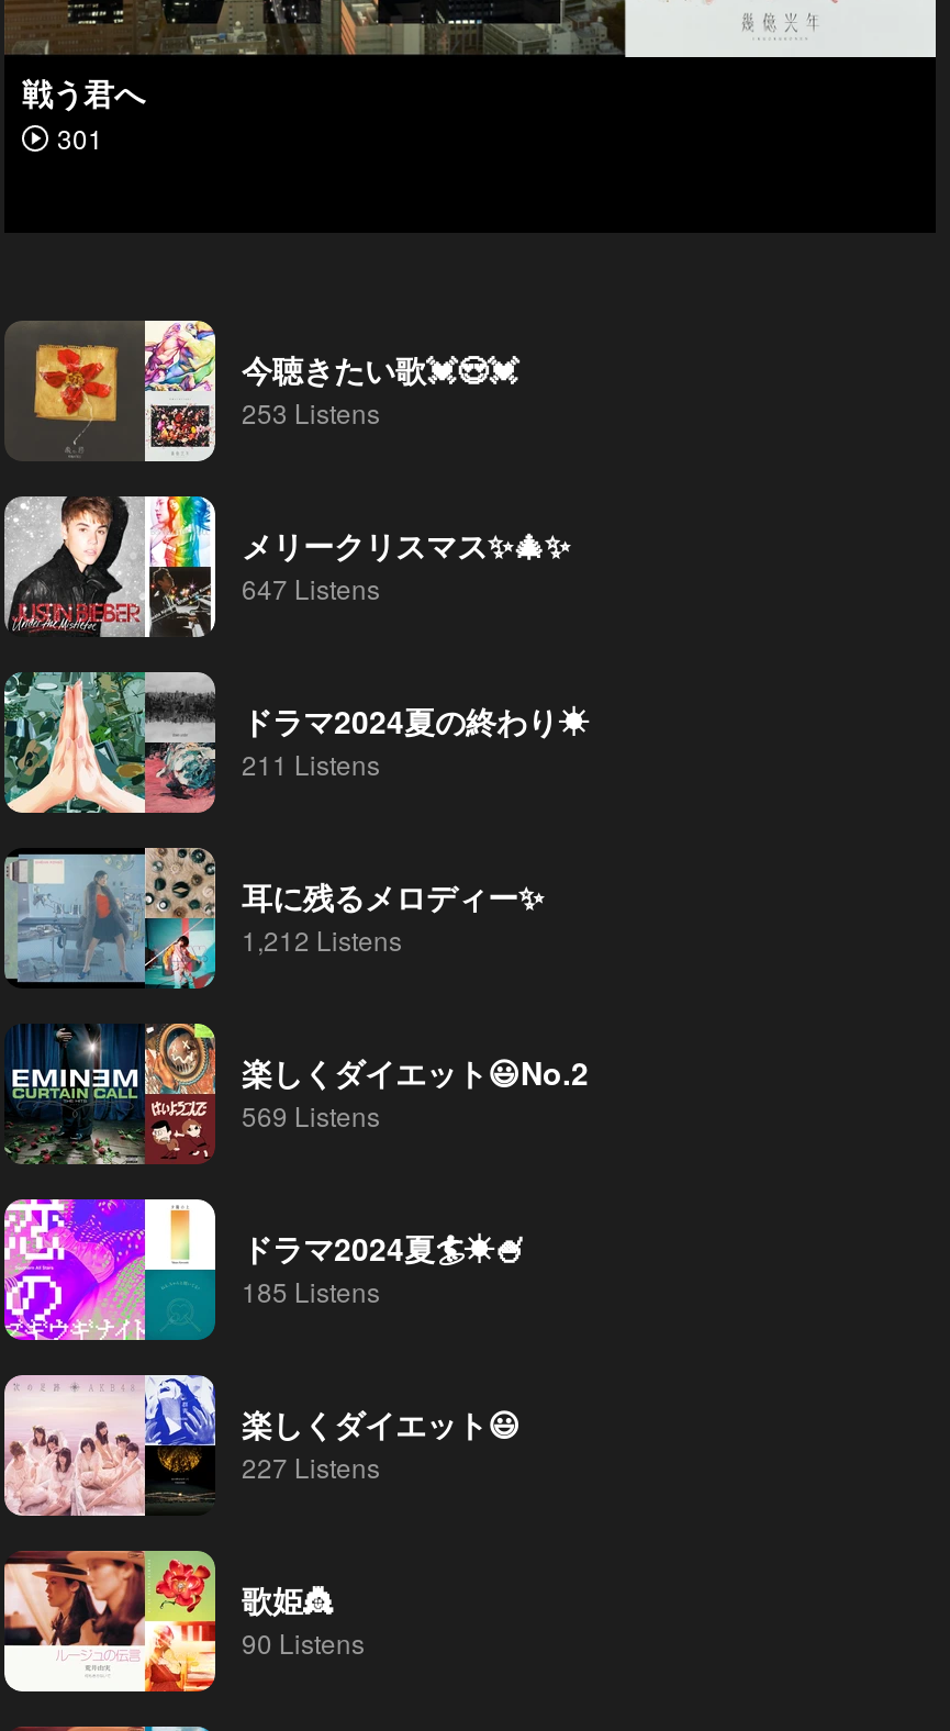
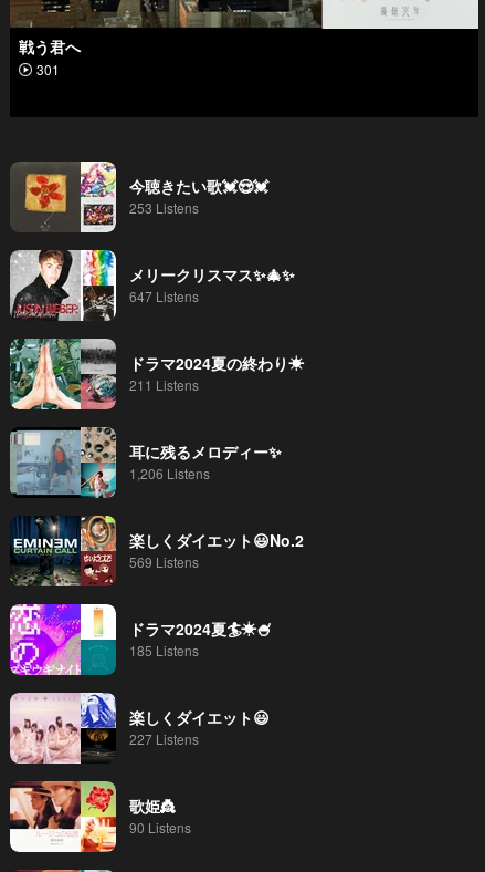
[242,921,402,958] 1,212 Listens -> [129,464,210,483] 1,206 Listens

